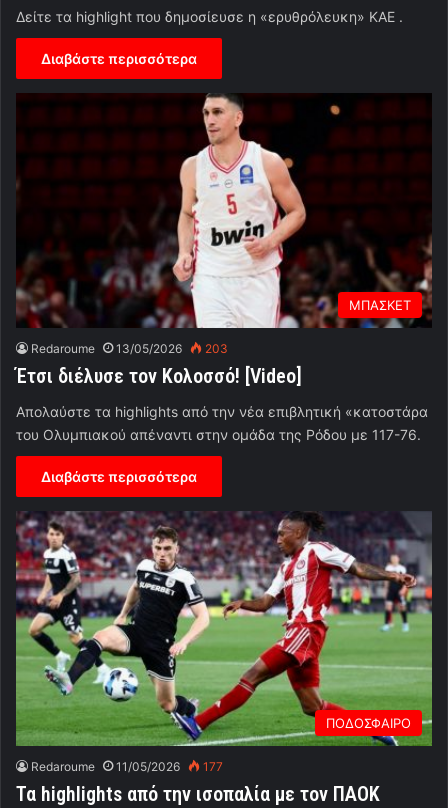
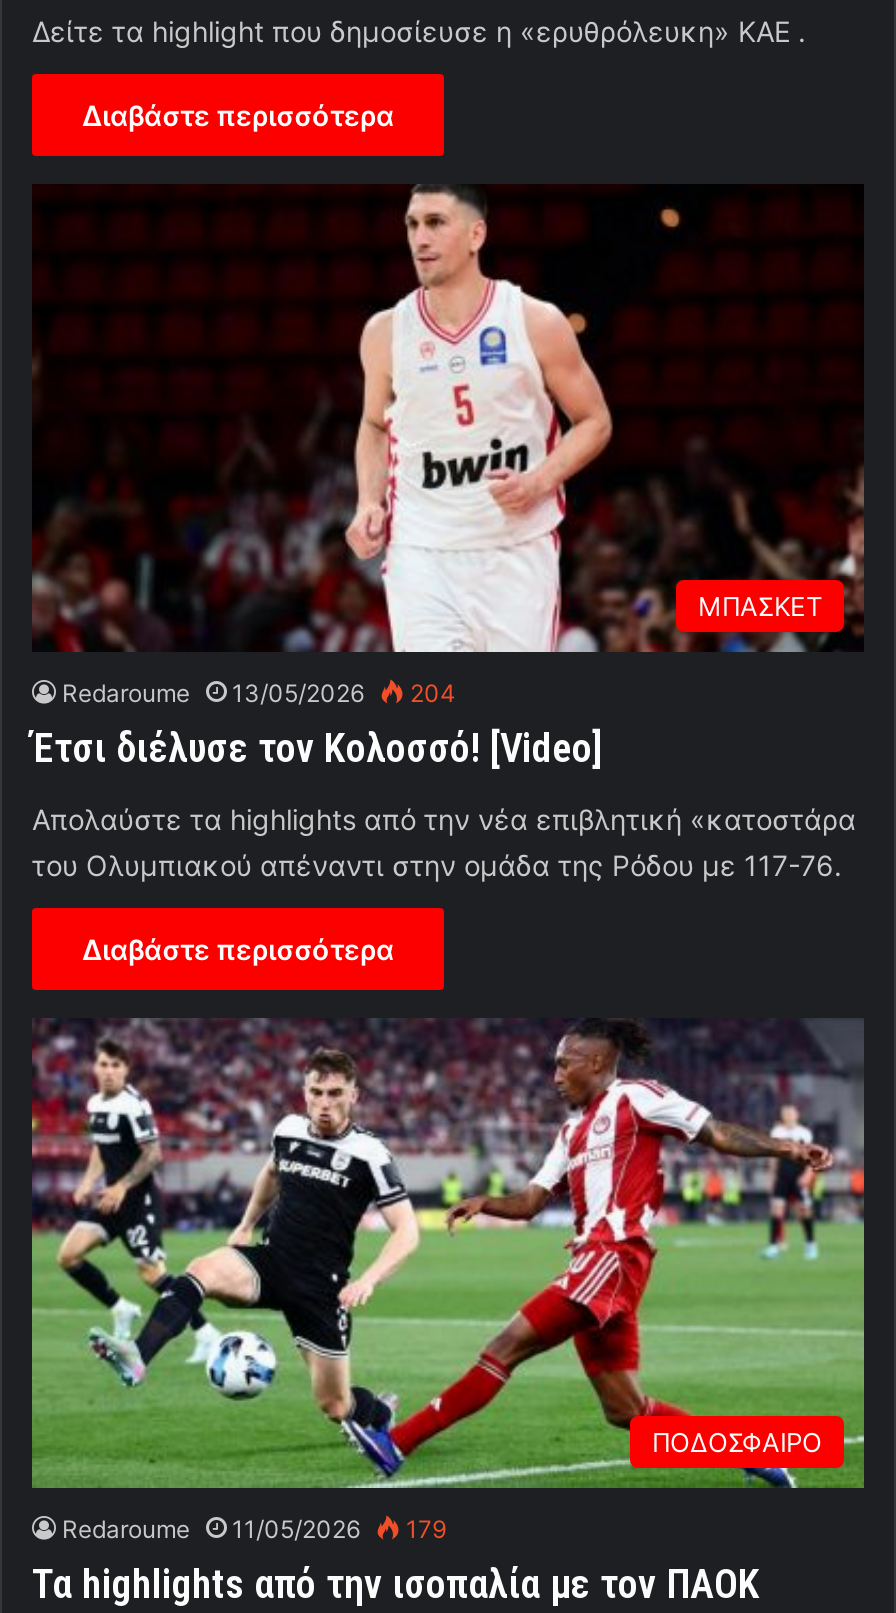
[31,341,228,356] Redaroume 13/05/2026 203 -> [62,679,456,709] Redaroume 13/05/2026 204
[31,759,223,774] Redaroume 11/05/2026 177 -> [62,1514,446,1544] Redaroume 11/05/2026 179

